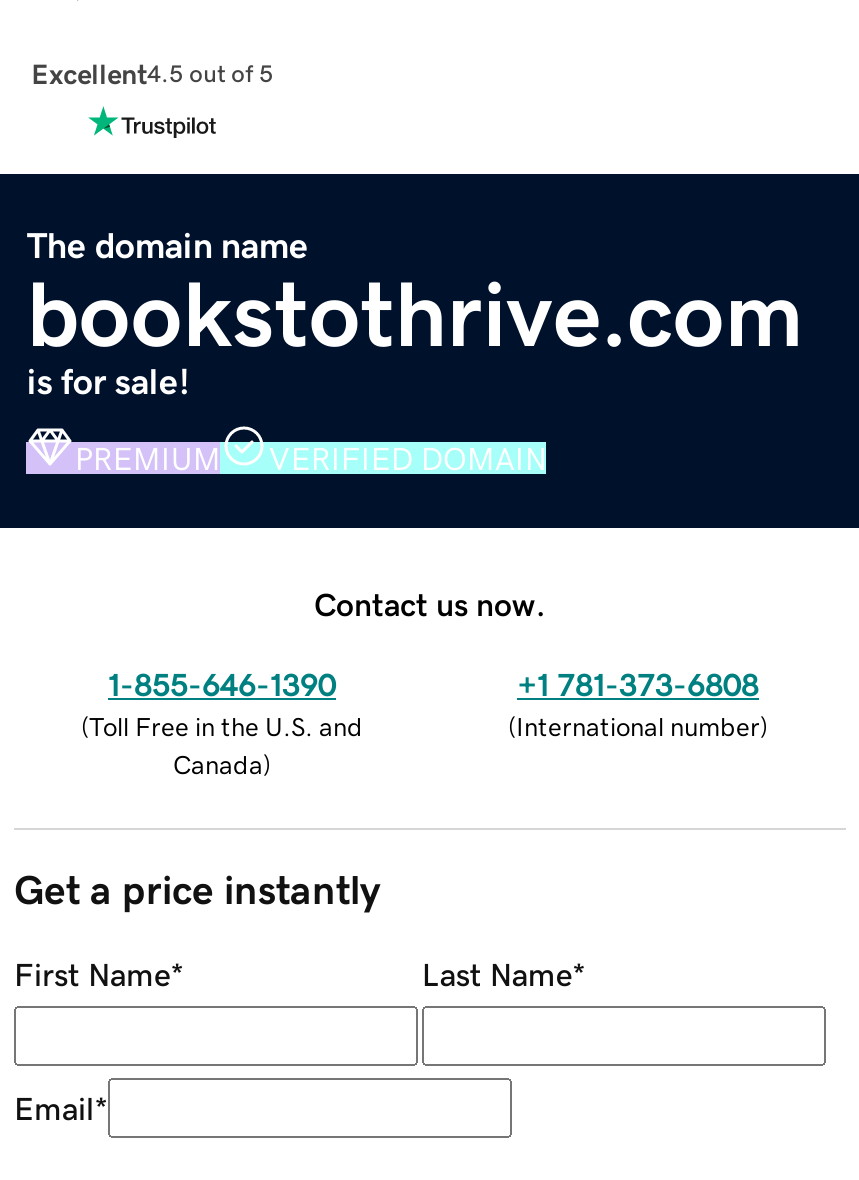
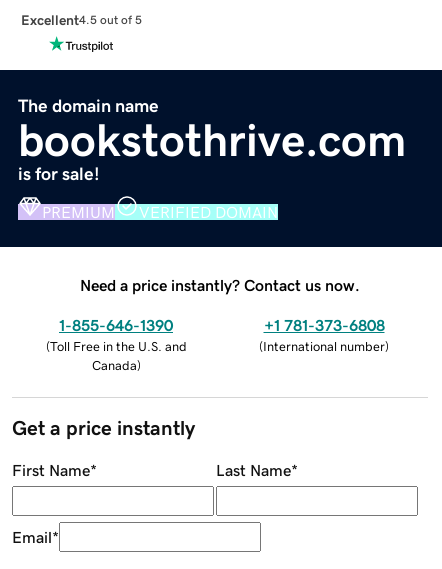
[314,587,546,619] Contact us now. -> [80,277,360,293] Need a price instantly? Contact us now.

